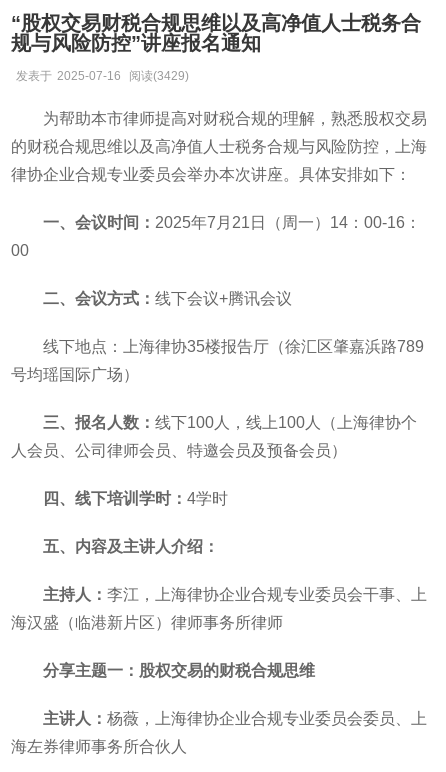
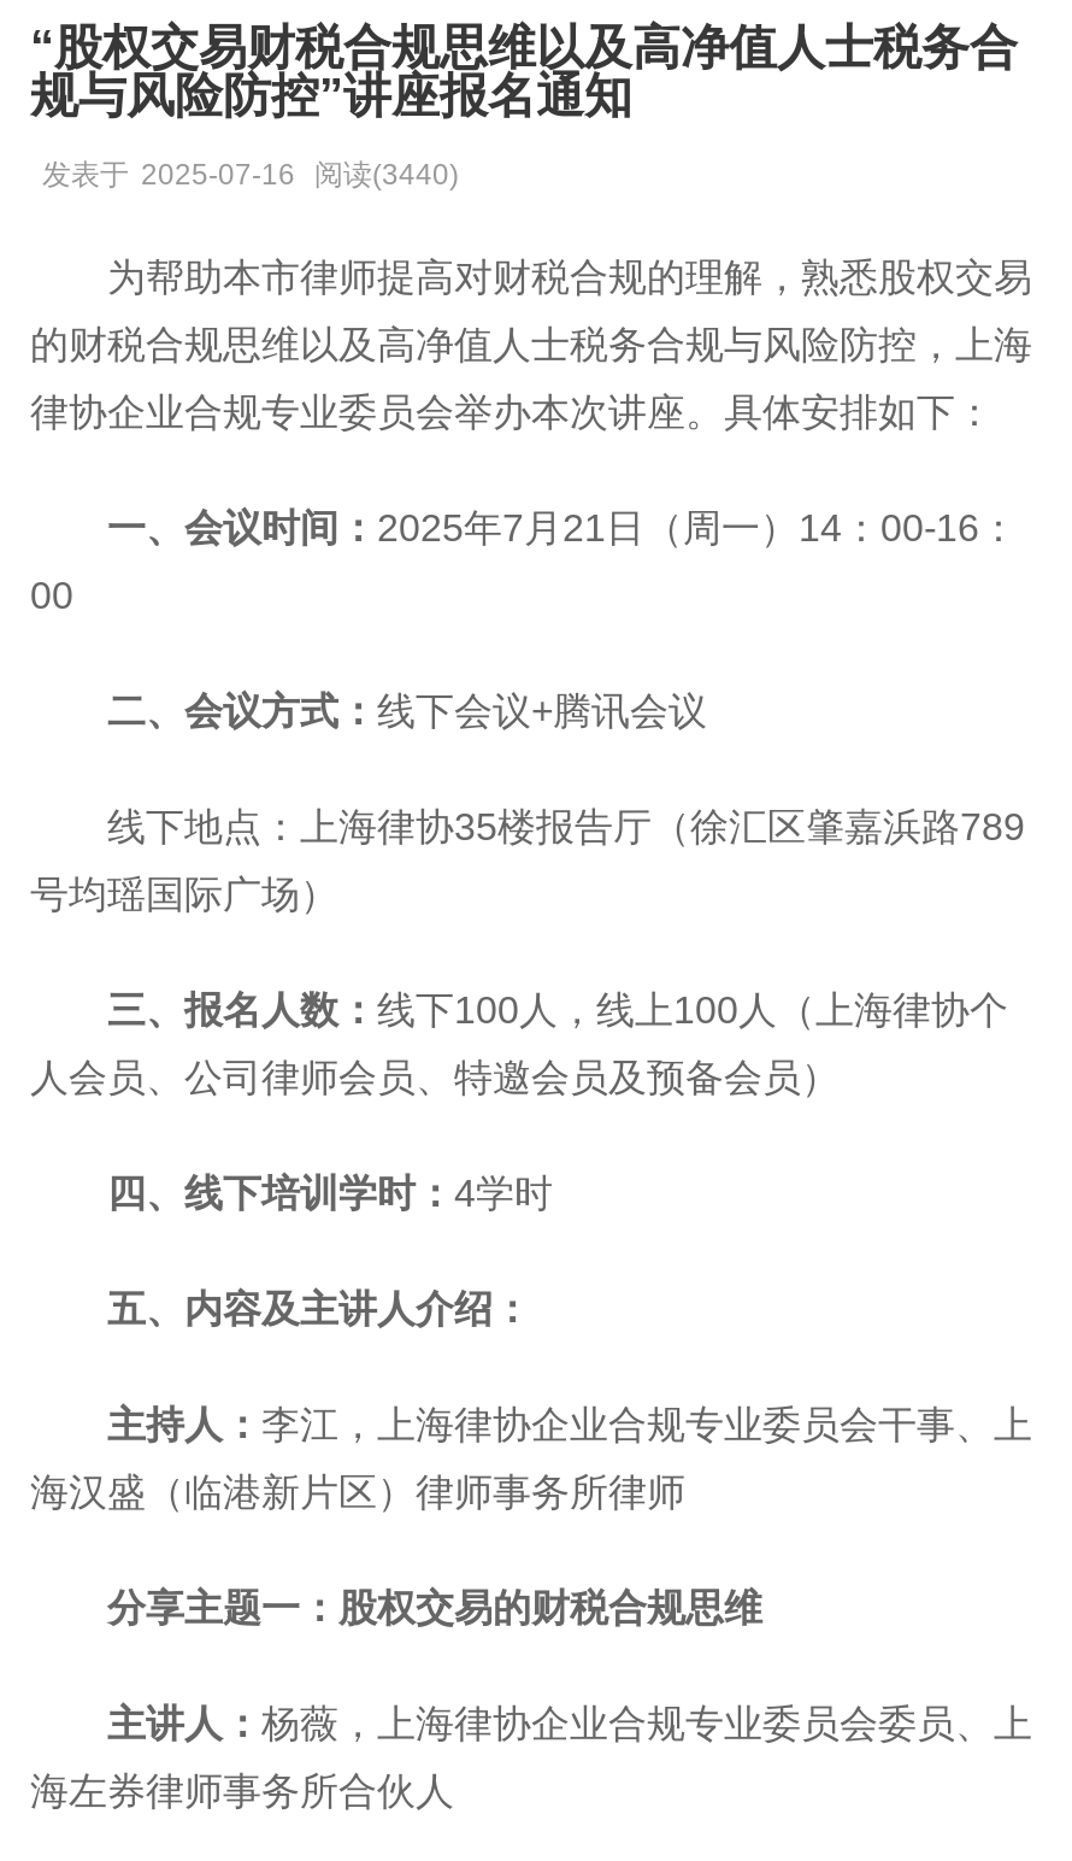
[16,69,189,83] 发表于 2025-07-16 阅读(3429) -> [42,158,459,192] 发表于 2025-07-16 阅读(3440)

